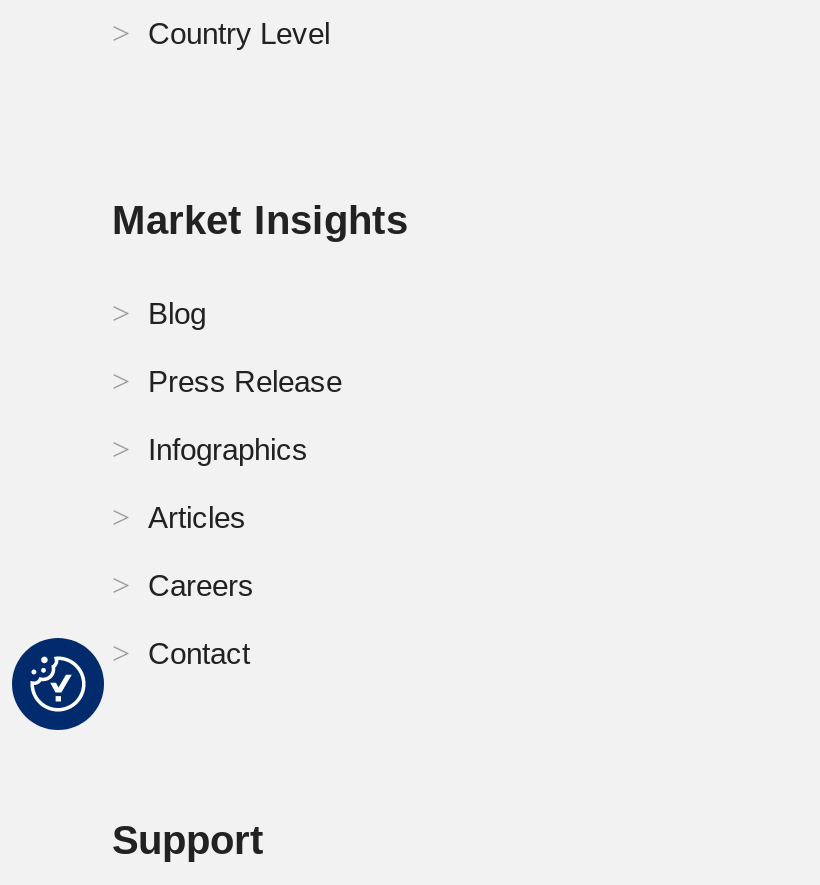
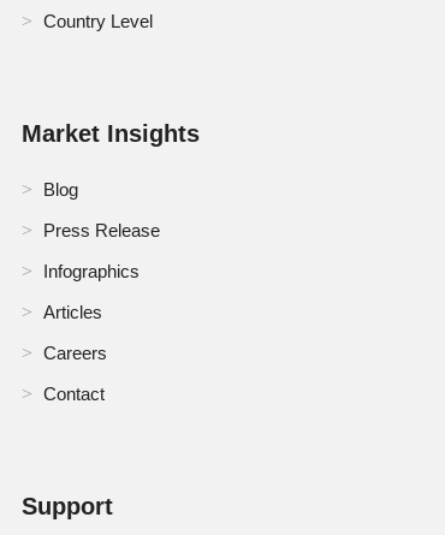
[10,636,106,732] [image] -> none

